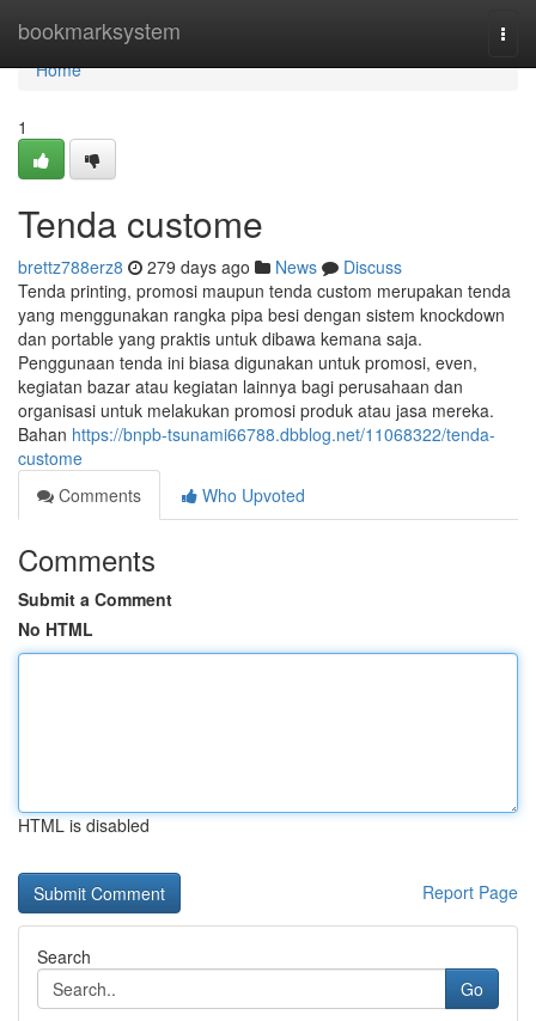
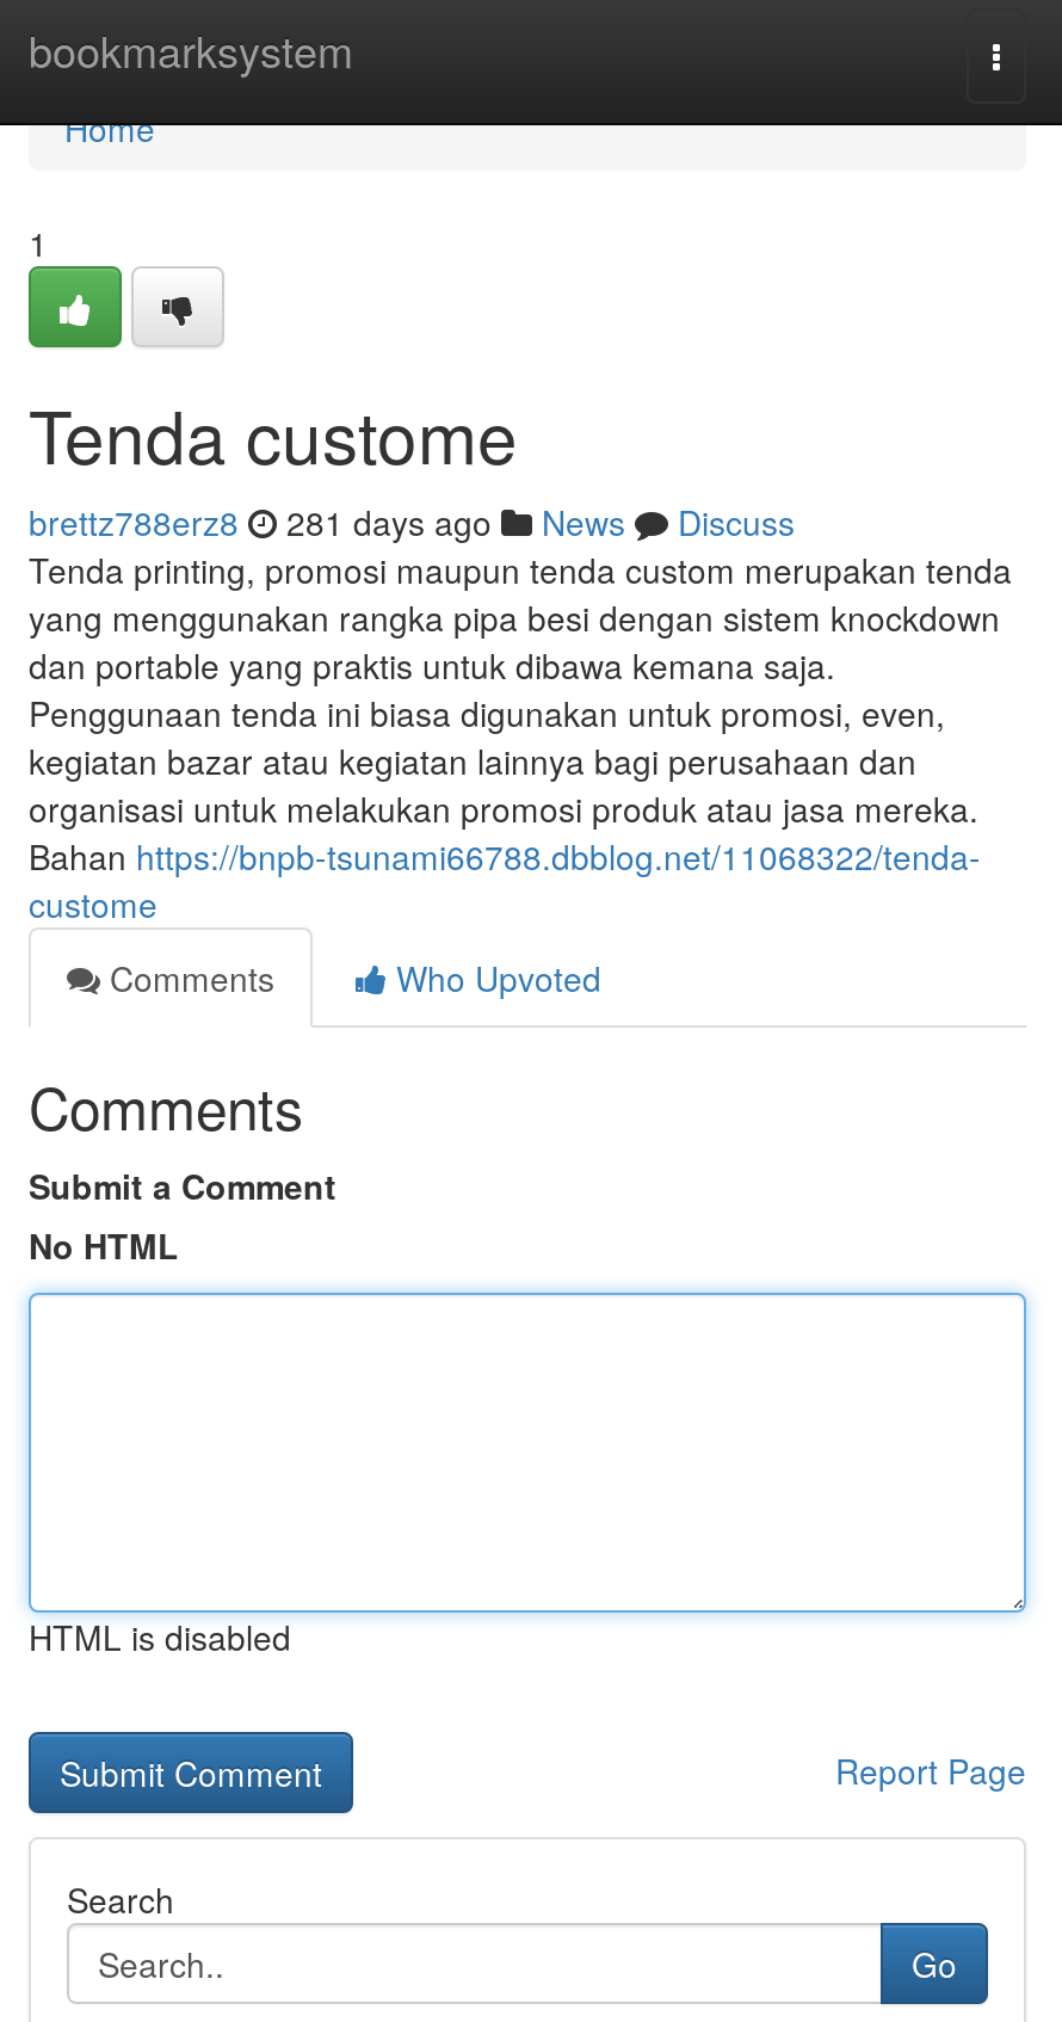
[18,255,402,279] brettz788erz8 279 days ago News Discuss -> [29,498,795,545] brettz788erz8 281 days ago News Discuss

